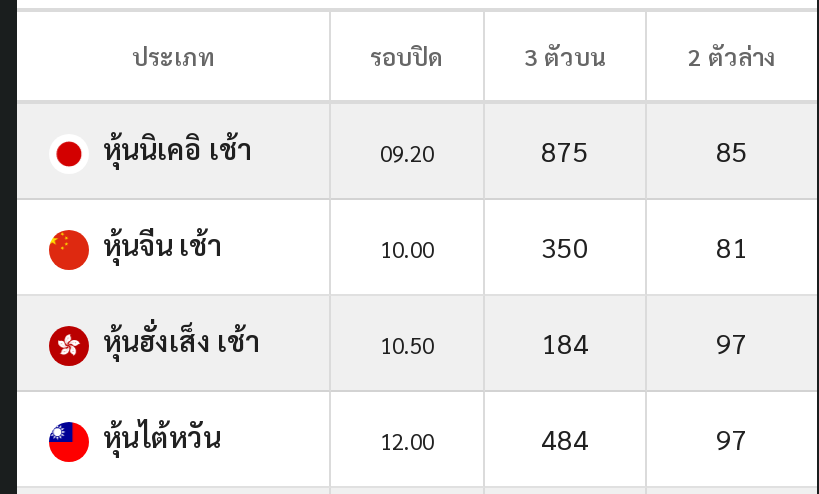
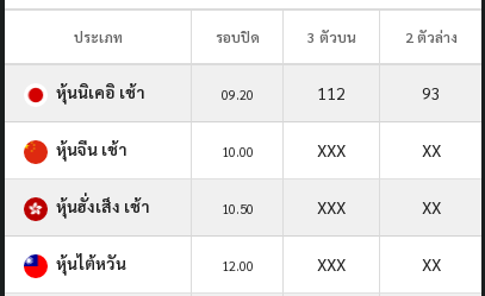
[541,132,589,168] 875 -> [317,82,346,103] 112
[716,132,748,168] 85 -> [421,82,440,103] 93
[541,228,748,264] 350 | 81 -> [317,139,440,160] XXX | XX
[541,324,748,360] 184 | 97 -> [317,196,440,217] XXX | XX
[541,420,748,456] 484 | 97 -> [317,253,440,274] XXX | XX

